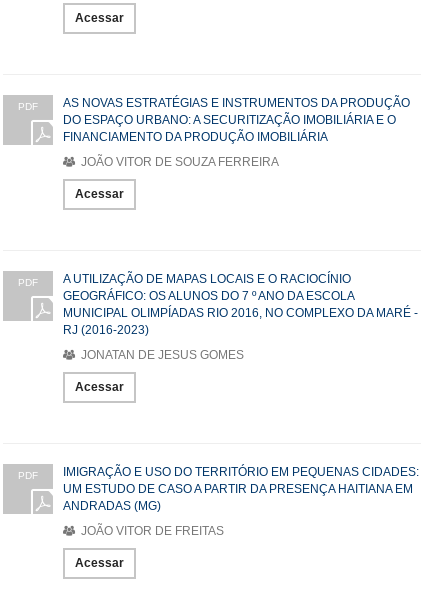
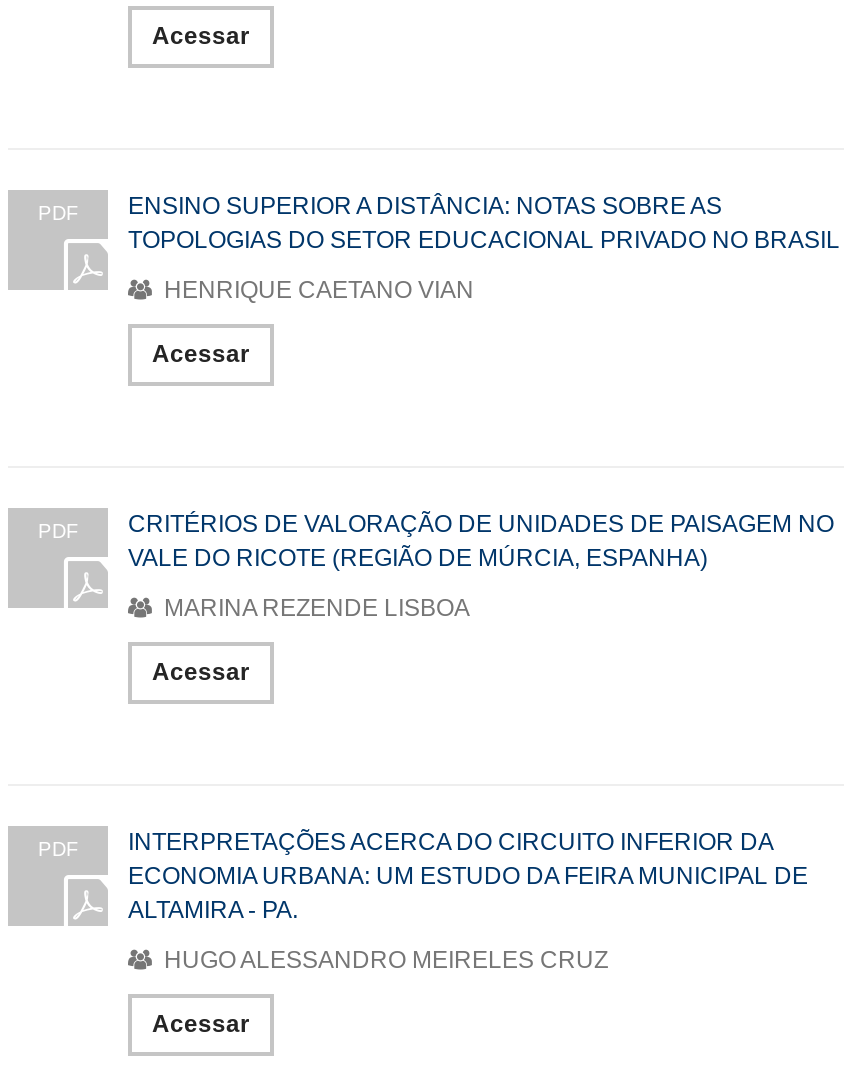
[63,95,410,143] AS NOVAS ESTRATÉGIAS E INSTRUMENTOS DA PRODUÇÃO | DO ESPAÇO URBANO: A SECURITIZAÇÃO IMOBILIÁRIA E O | FINANCIAMENTO DA PRODUÇÃO IMOBILIÁRIA -> [128,191,840,253] ENSINO SUPERIOR A DISTÂNCIA: NOTAS SOBRE AS | TOPOLOGIAS DO SETOR EDUCACIONAL PRIVADO NO BRASIL
[78,154,279,168] JOÃO VITOR DE SOUZA FERREIRA -> [158,275,474,303] HENRIQUE CAETANO VIAN
[63,271,418,336] A UTILIZAÇÃO DE MAPAS LOCAIS E O RACIOCÍNIO | GEOGRÁFICO: OS ALUNOS DO 7 º ANO DA ESCOLA | MUNICIPAL OLIMPÍADAS RIO 2016, NO COMPLEXO DA MARÉ - | RJ (2016-2023) -> [128,509,834,571] CRITÉRIOS DE VALORAÇÃO DE UNIDADES DE PAISAGEM NO | VALE DO RICOTE (REGIÃO DE MÚRCIA, ESPANHA)
[78,347,244,361] JONATAN DE JESUS GOMES -> [158,593,470,621] MARINA REZENDE LISBOA
[63,464,419,512] IMIGRAÇÃO E USO DO TERRITÓRIO EM PEQUENAS CIDADES: | UM ESTUDO DE CASO A PARTIR DA PRESENÇA HAITIANA EM | ANDRADAS (MG) -> [128,827,808,923] INTERPRETAÇÕES ACERCA DO CIRCUITO INFERIOR DA | ECONOMIA URBANA: UM ESTUDO DA FEIRA MUNICIPAL DE | ALTAMIRA - PA.
[78,523,224,537] JOÃO VITOR DE FREITAS -> [158,945,608,973] HUGO ALESSANDRO MEIRELES CRUZ

